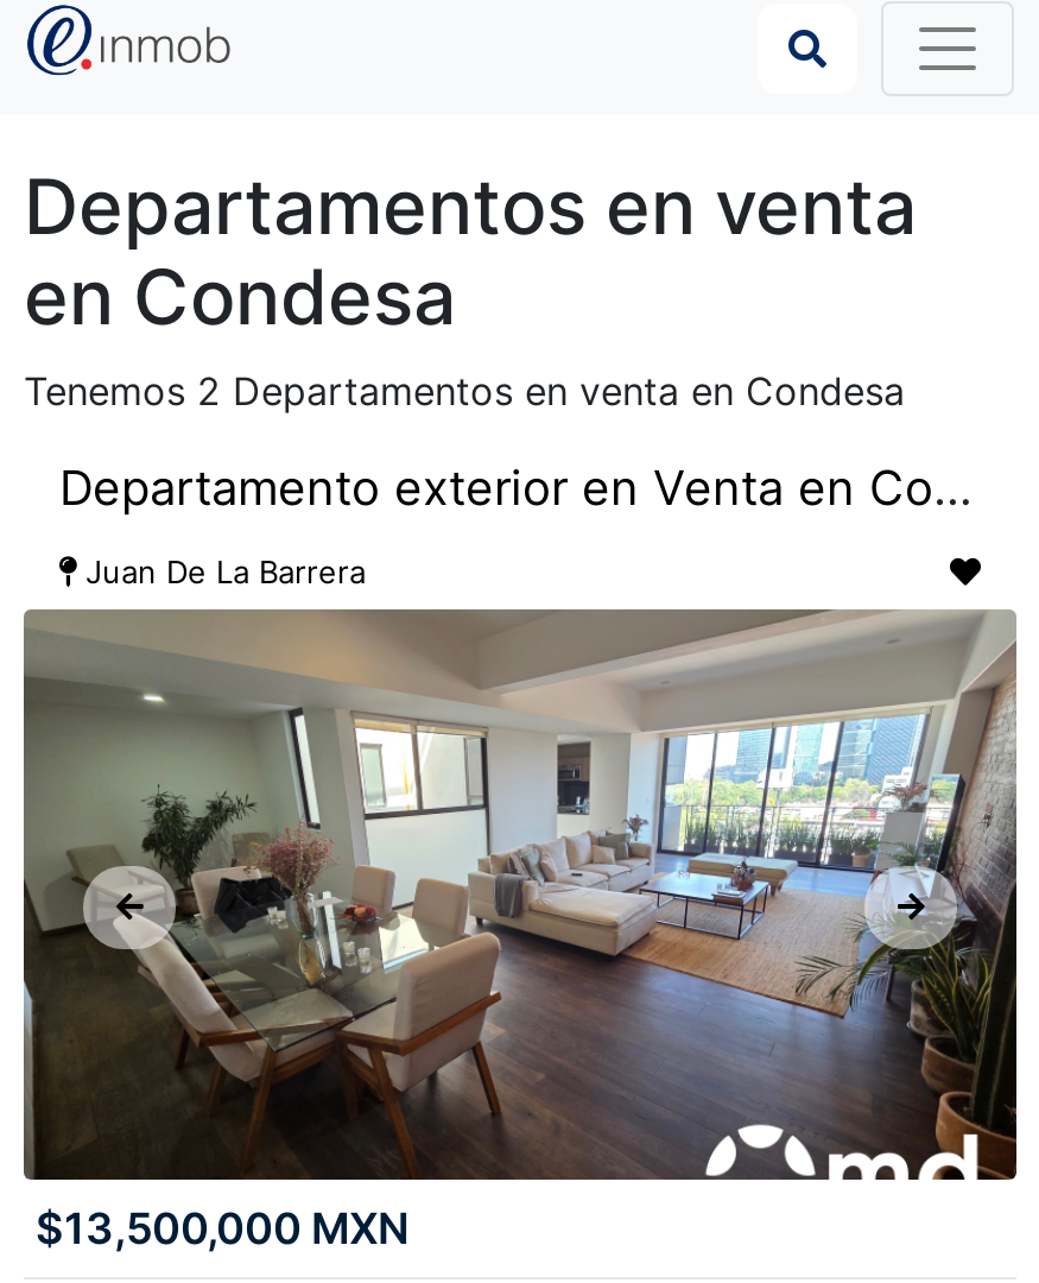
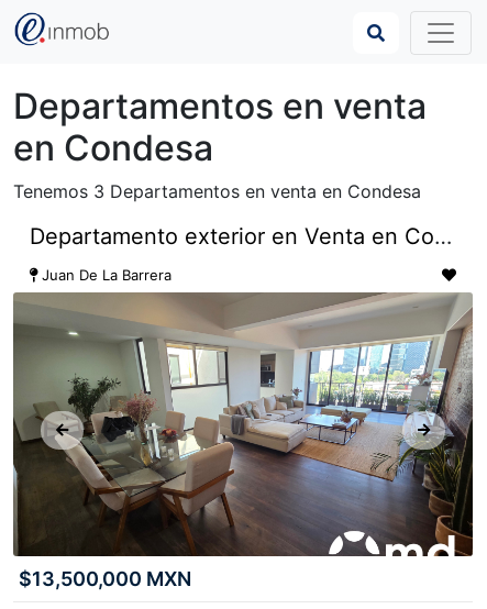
[24,367,905,415] Tenemos 2 Departamentos en venta en Condesa -> [13,180,421,202] Tenemos 3 Departamentos en venta en Condesa

